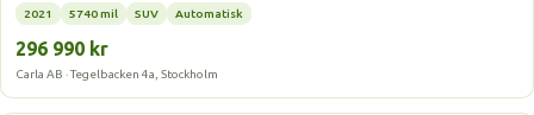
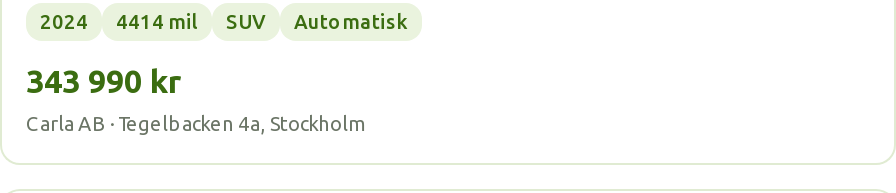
[24,7,118,20] 2021 | 5740 mil -> [40,11,198,33] 2024 | 4414 mil
[15,38,108,59] 296 990 kr -> [26,63,182,99] 343 990 kr

